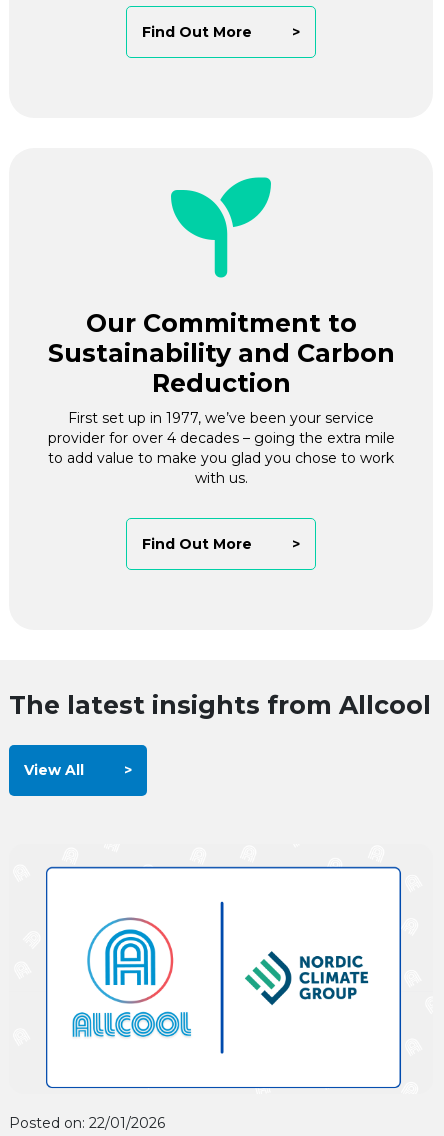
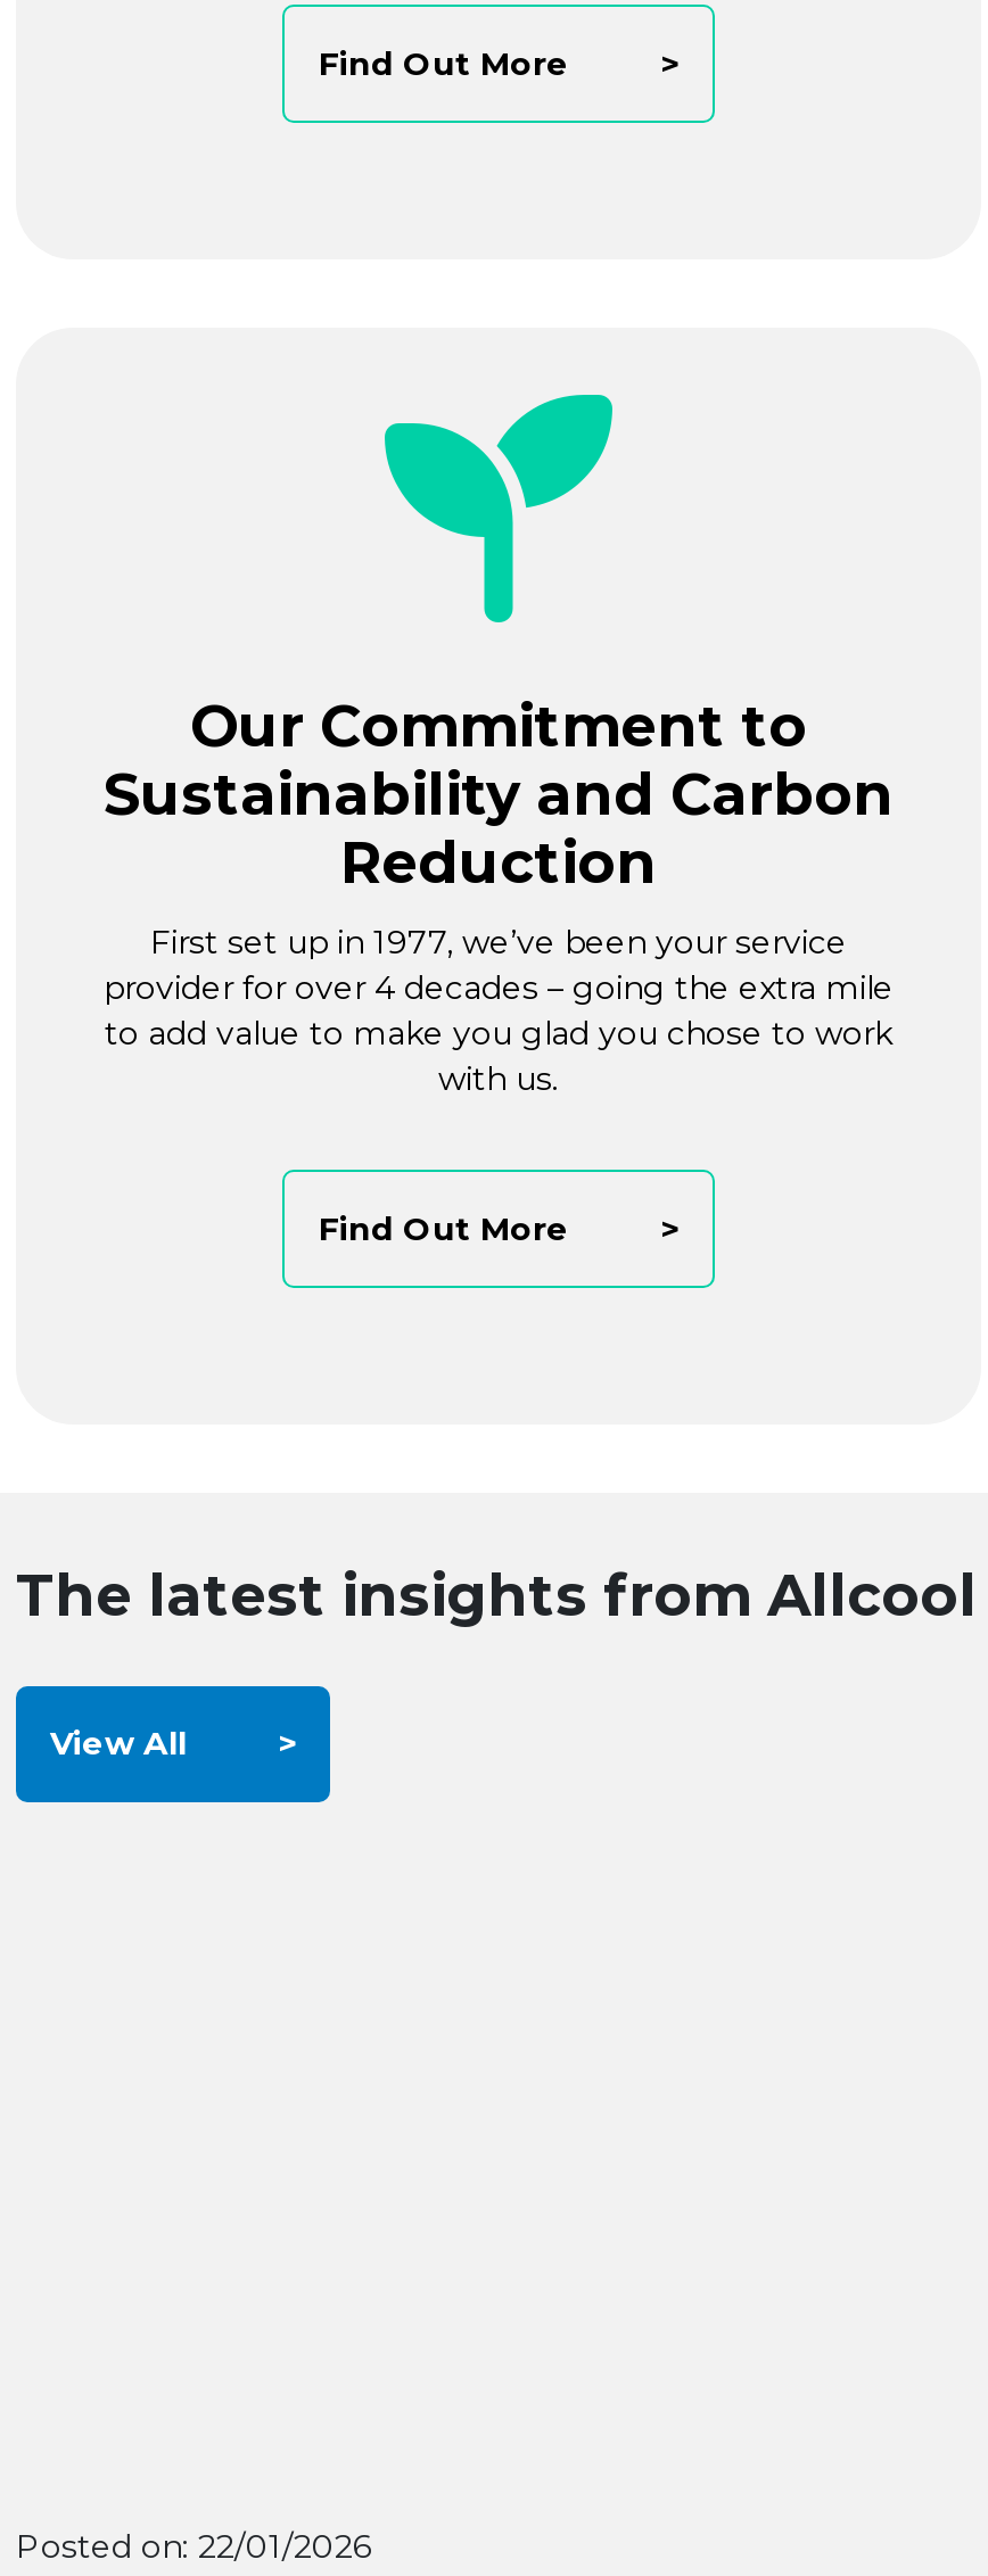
[45,866,402,1089] [image] -> none

